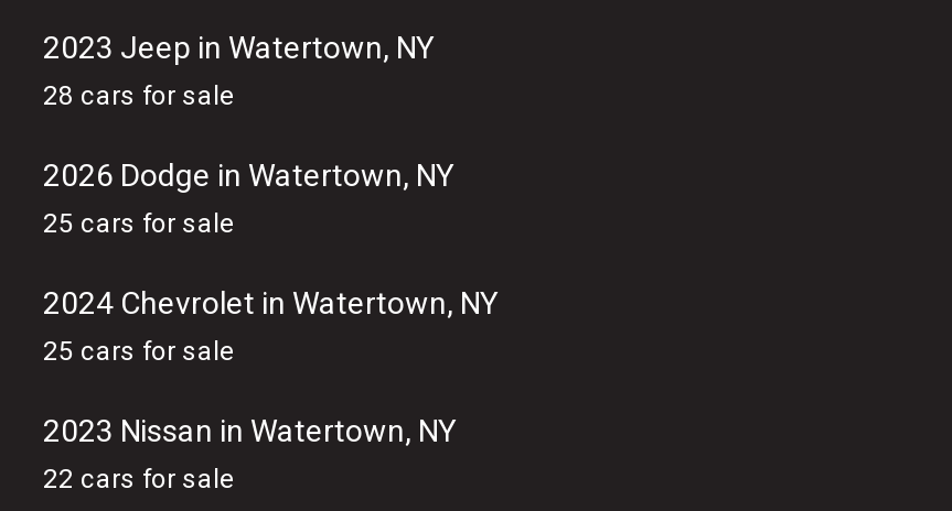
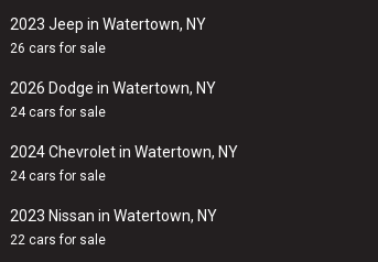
[43,80,235,111] 28 cars for sale -> [10,41,106,56] 26 cars for sale
[43,208,235,239] 25 cars for sale -> [10,105,106,120] 24 cars for sale
[43,336,235,367] 25 cars for sale -> [10,168,106,184] 24 cars for sale

